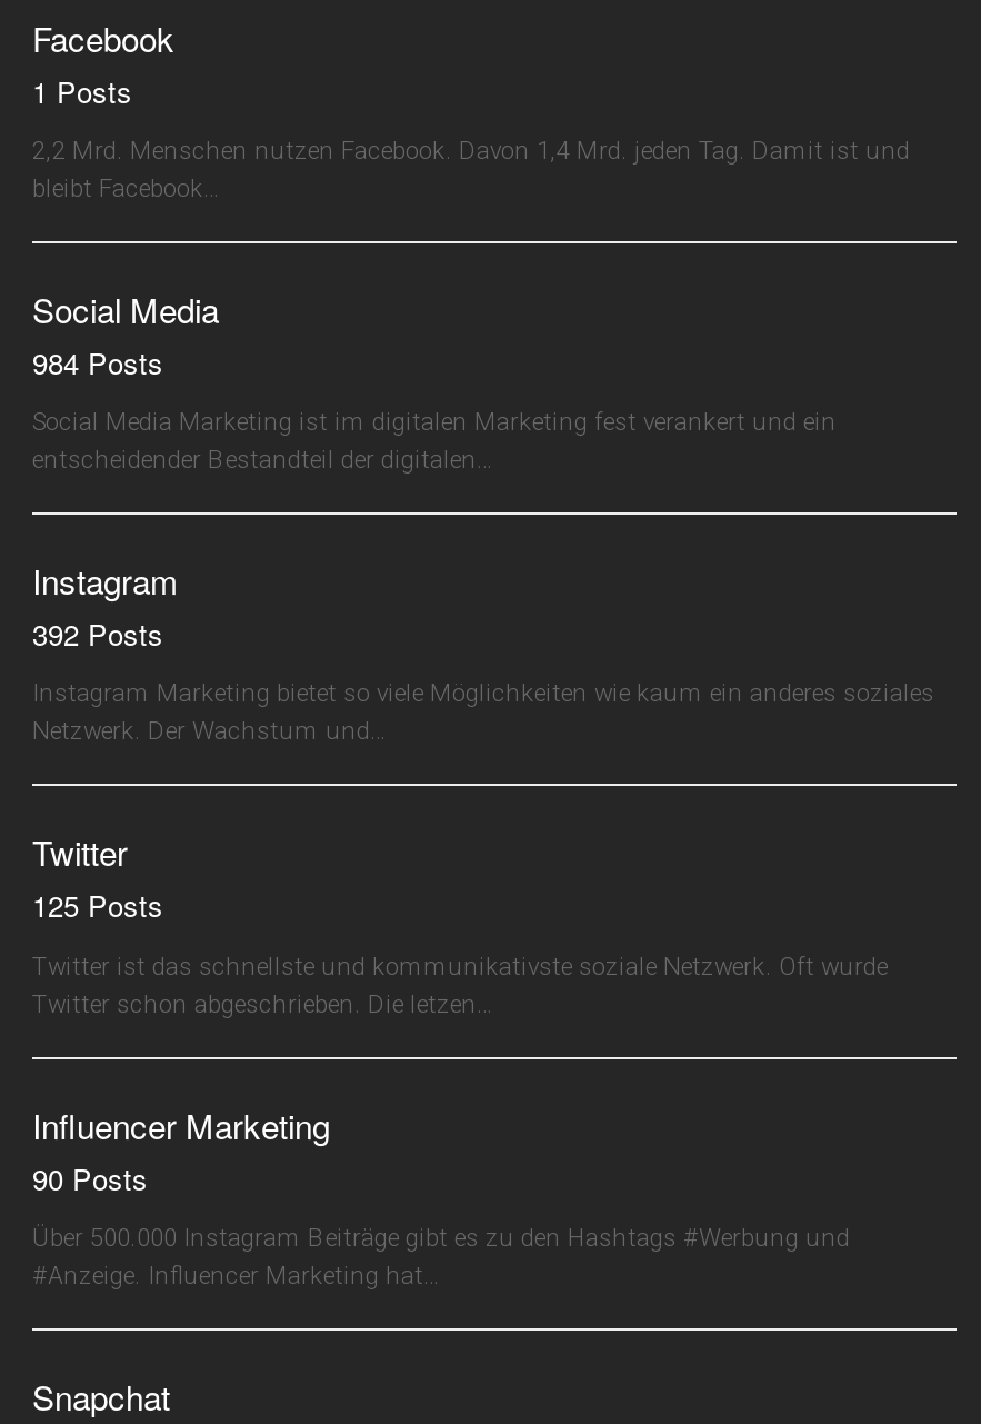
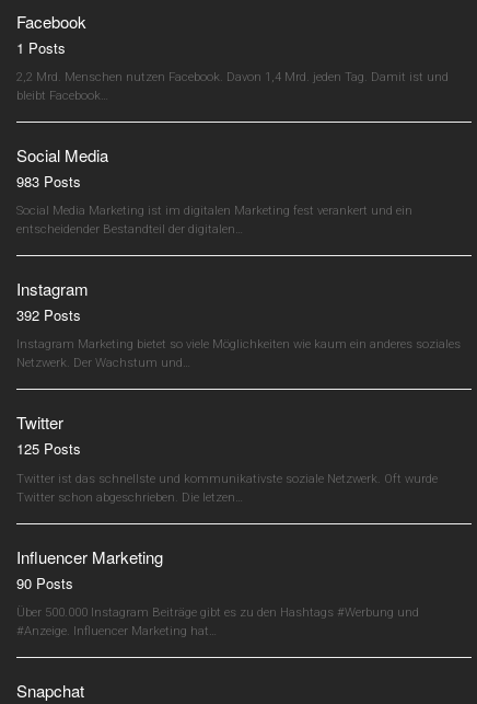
[32,342,163,384] 984 Posts -> [16,171,81,192] 983 Posts

